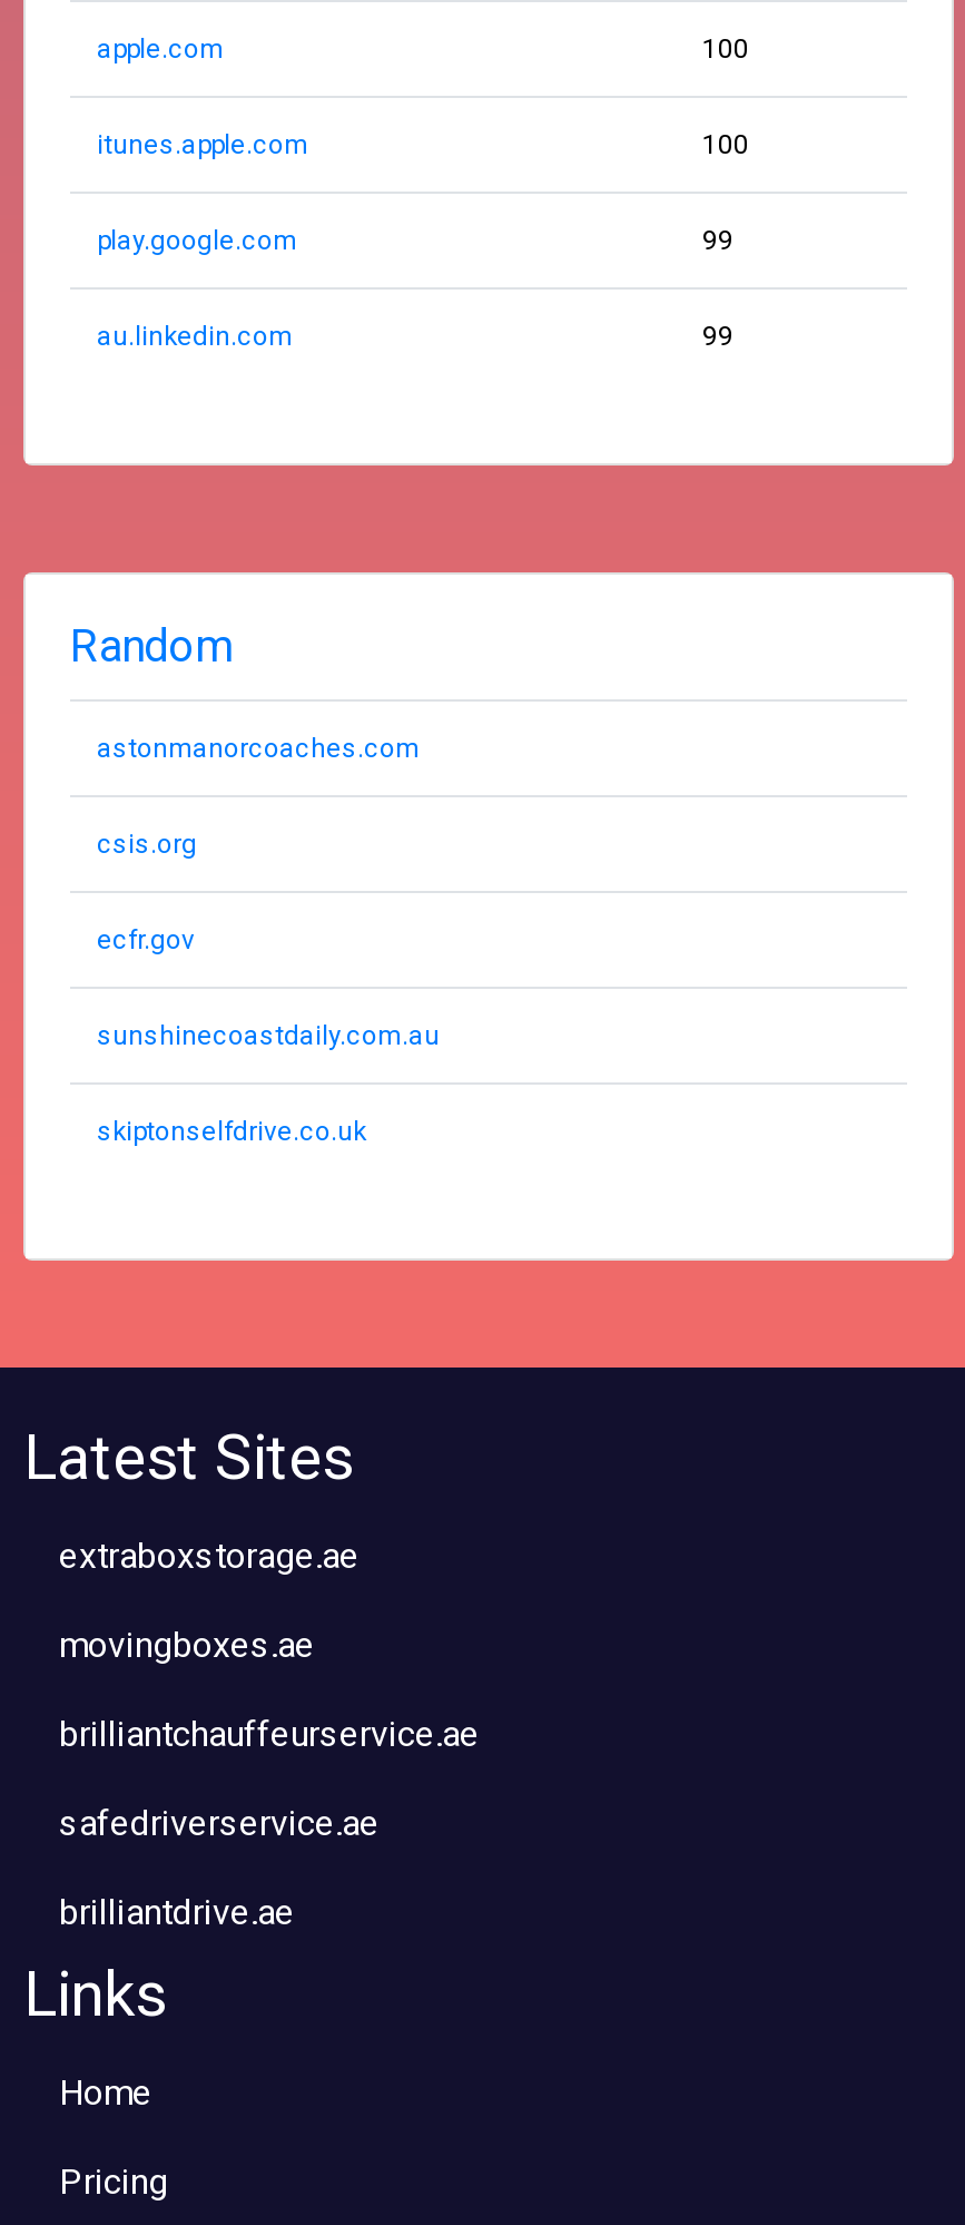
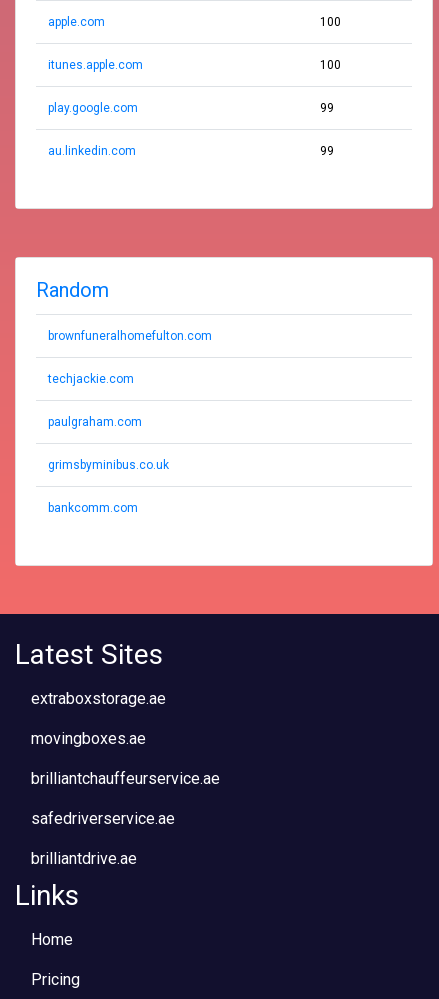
[97,734,420,765] astonmanorcoaches.com -> [48,329,212,343] brownfuneralhomefulton.com
[97,829,197,861] csis.org -> [48,372,134,386] techjackie.com
[97,925,195,956] ecfr.gov -> [48,415,142,429] paulgraham.com
[97,1021,440,1052] sunshinecoastdaily.com.au -> [48,458,169,472] grimsbyminibus.co.uk
[97,1117,366,1148] skiptonselfdrive.co.uk -> [48,501,138,515] bankcomm.com

